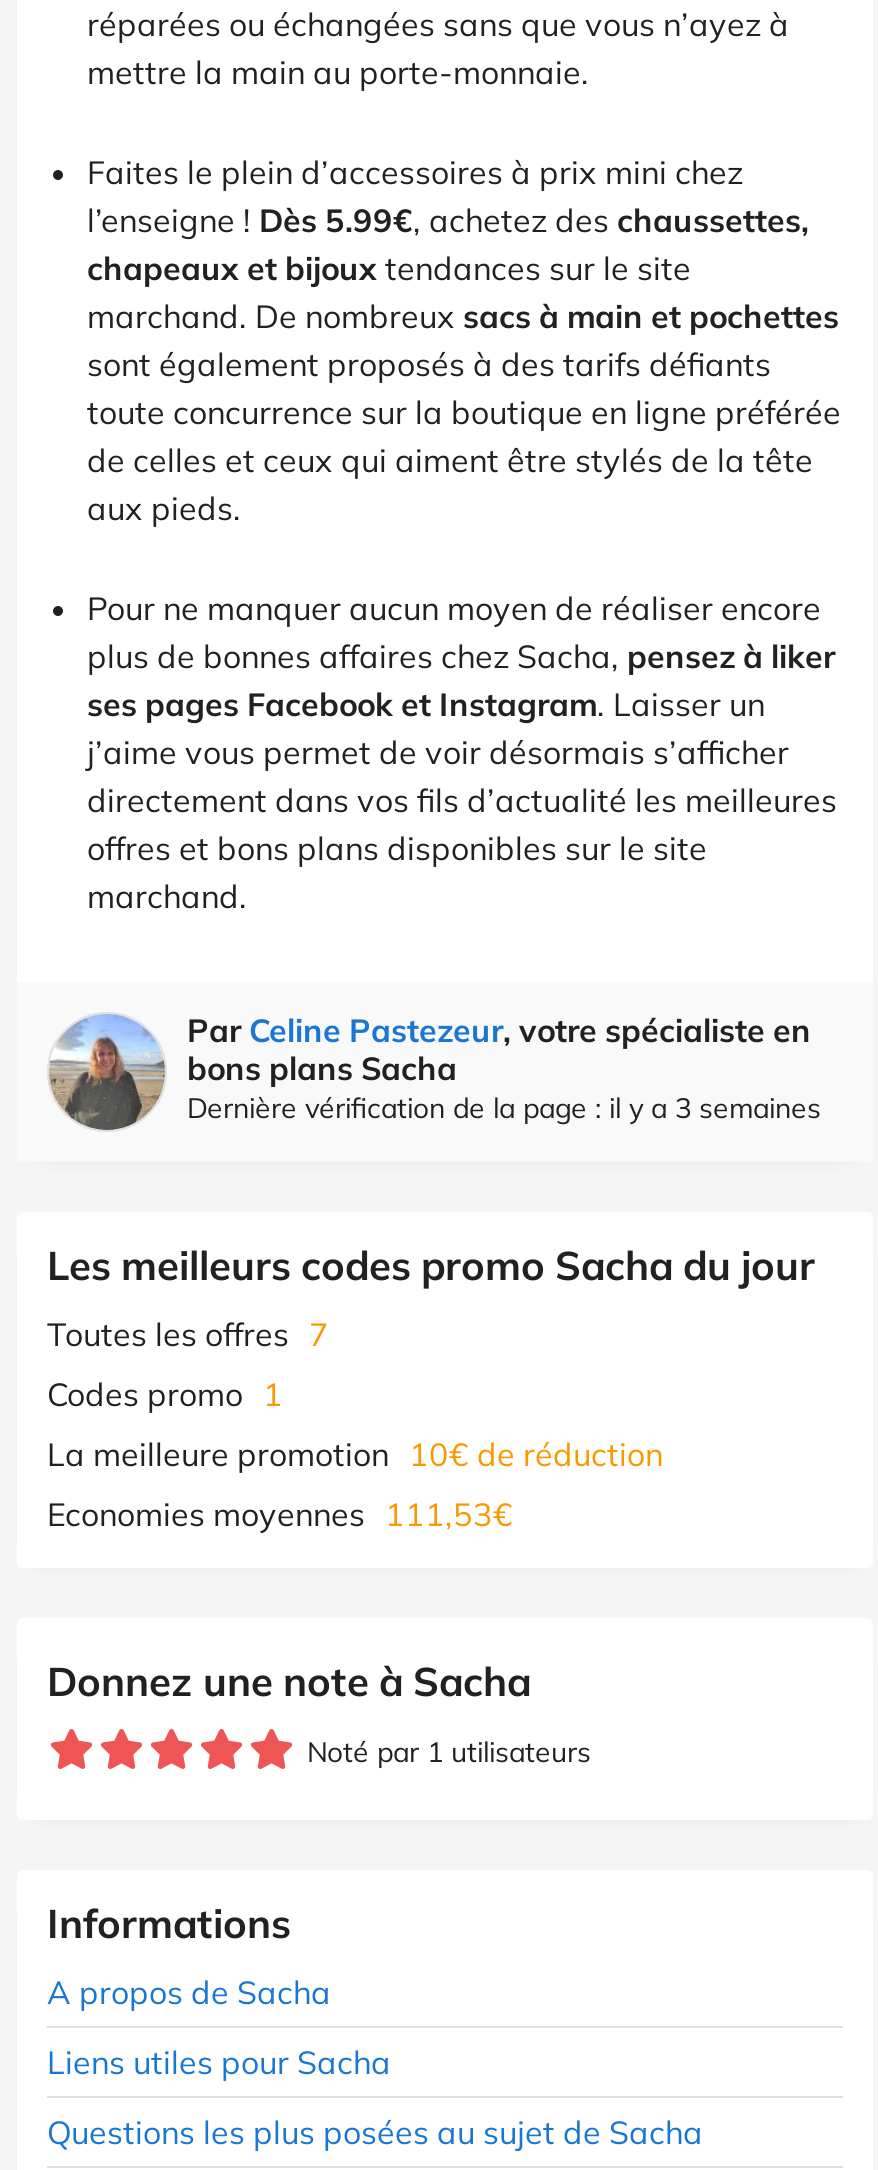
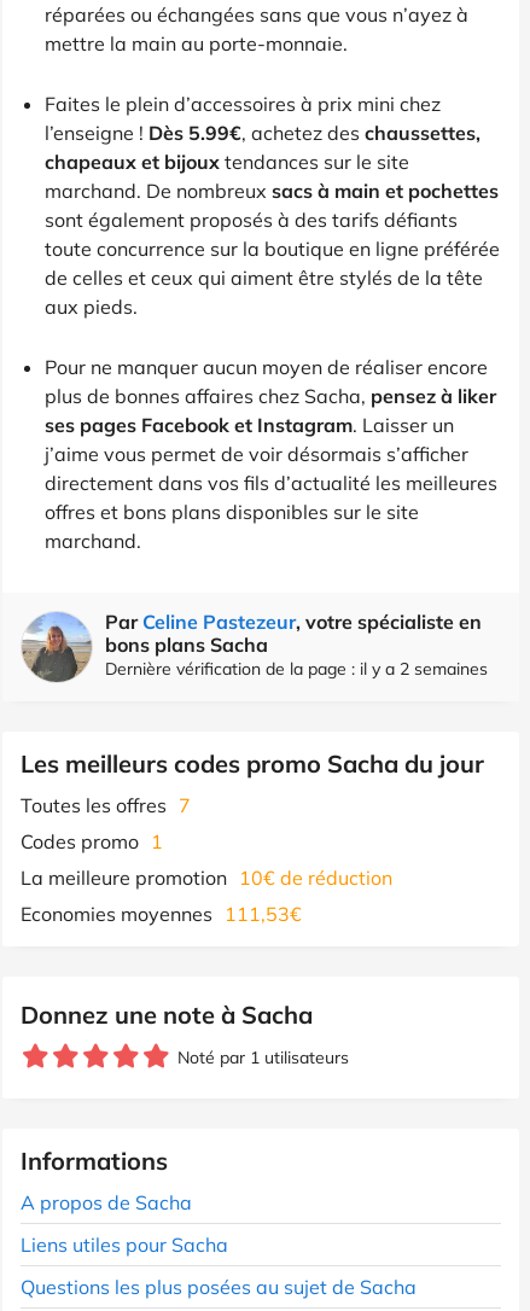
[187,1090,821,1126] Dernière vérification de la page : il y a 3 semaines -> [105,658,488,680] Dernière vérification de la page : il y a 2 semaines

